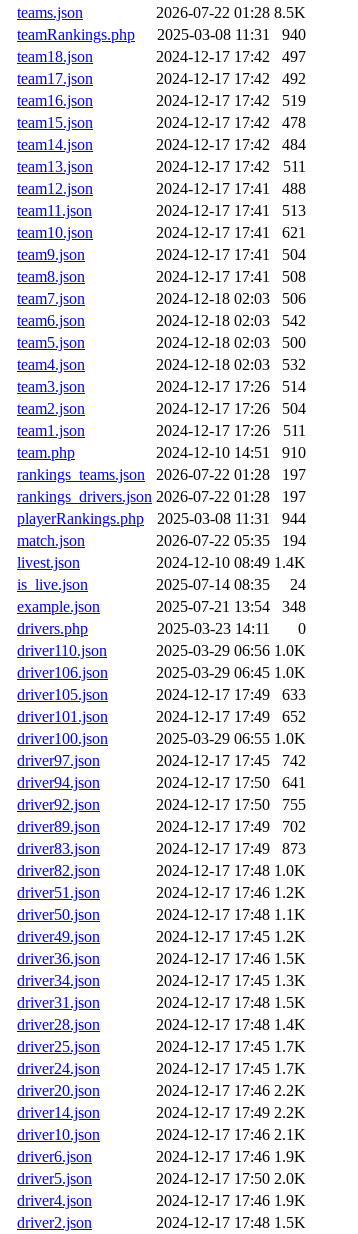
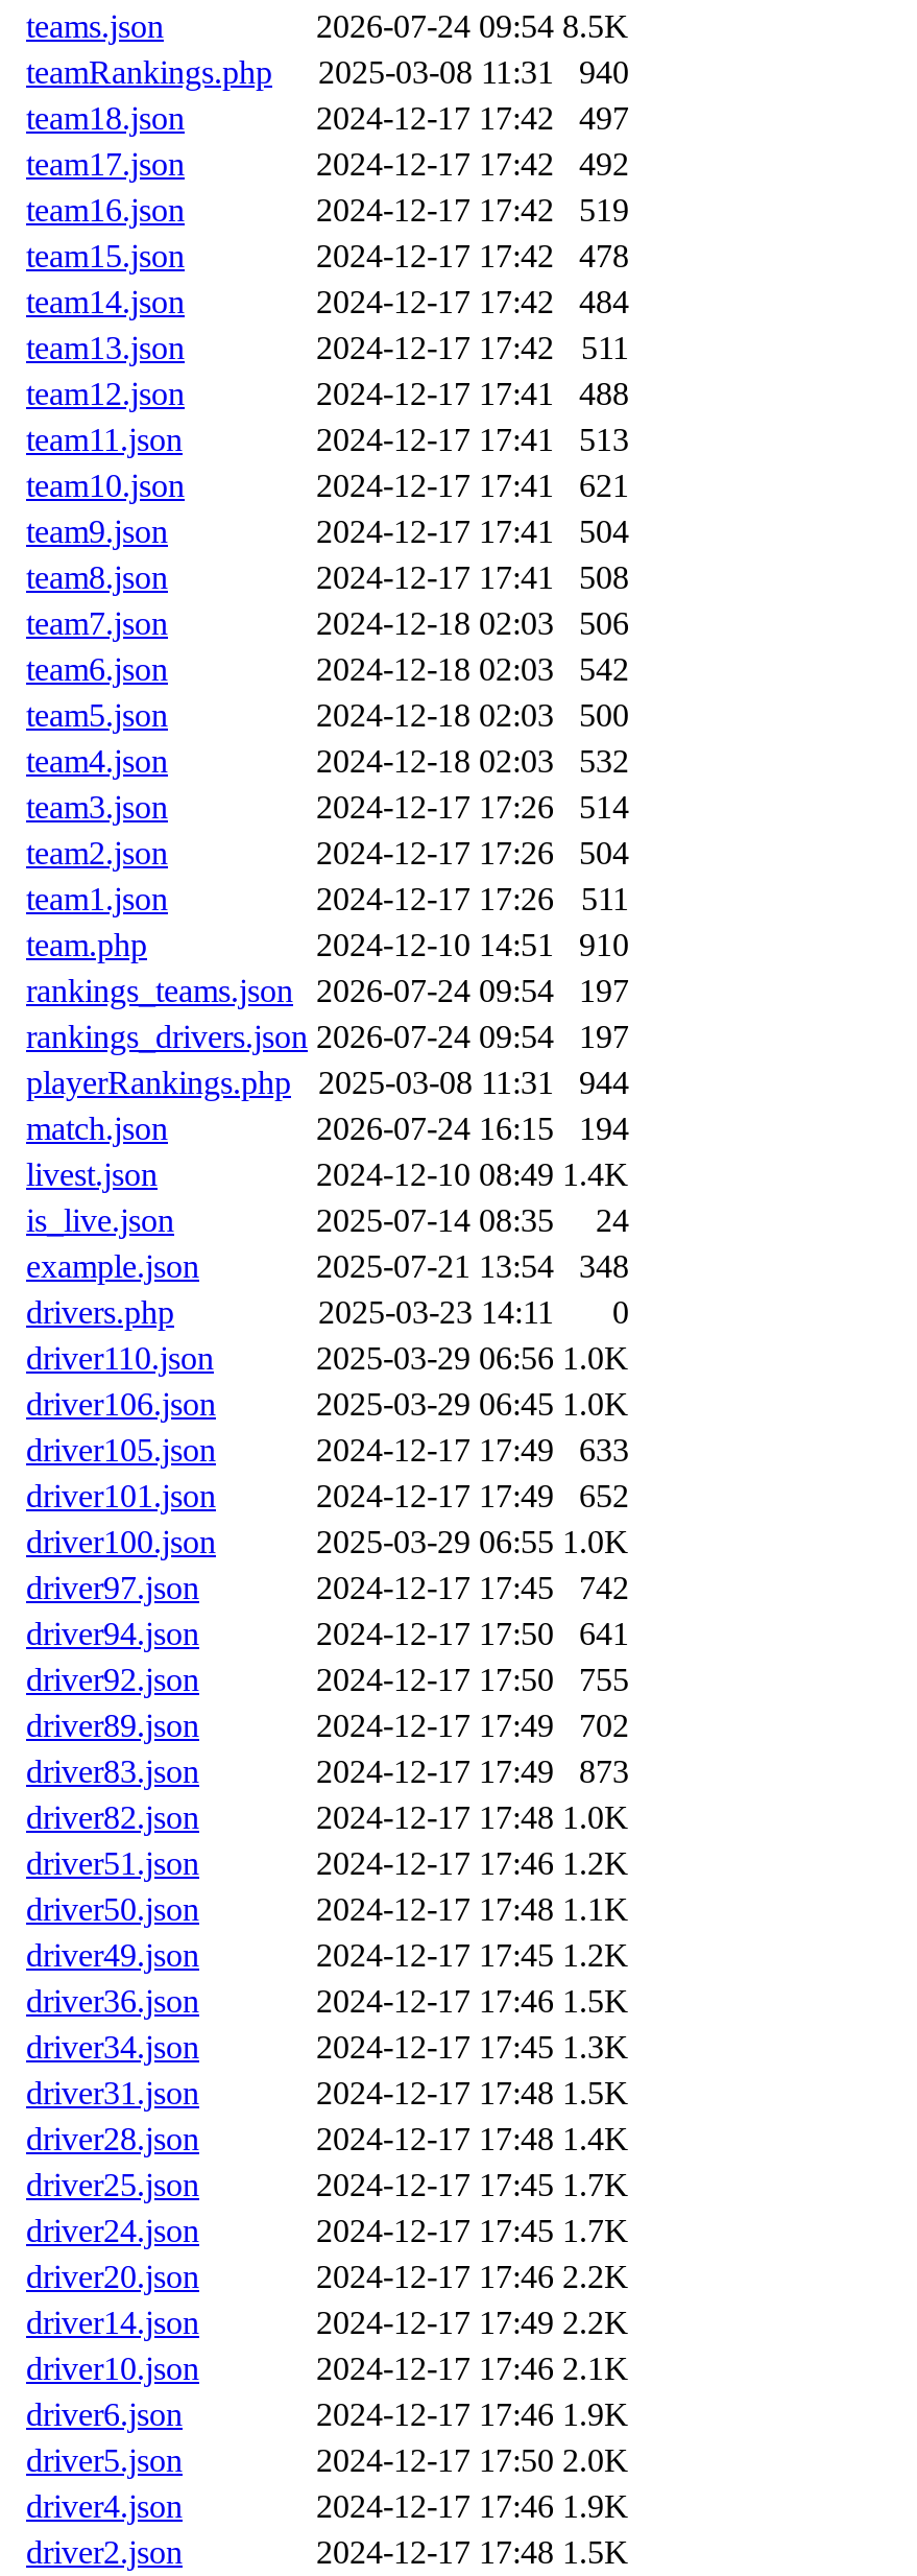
[156,4,306,21] 2026-07-22 01:28 8.5K -> [316,8,629,44] 2026-07-24 09:54 8.5K
[17,466,306,483] rankings_teams.json 2026-07-22 01:28 197 -> [26,973,629,1008] rankings_teams.json 2026-07-24 09:54 197
[17,488,270,505] rankings_drivers.json 2026-07-22 01:28 -> [26,1019,554,1054] rankings_drivers.json 2026-07-24 09:54
[156,532,306,549] 2026-07-22 05:35 194 -> [316,1110,629,1146] 2026-07-24 16:15 194

